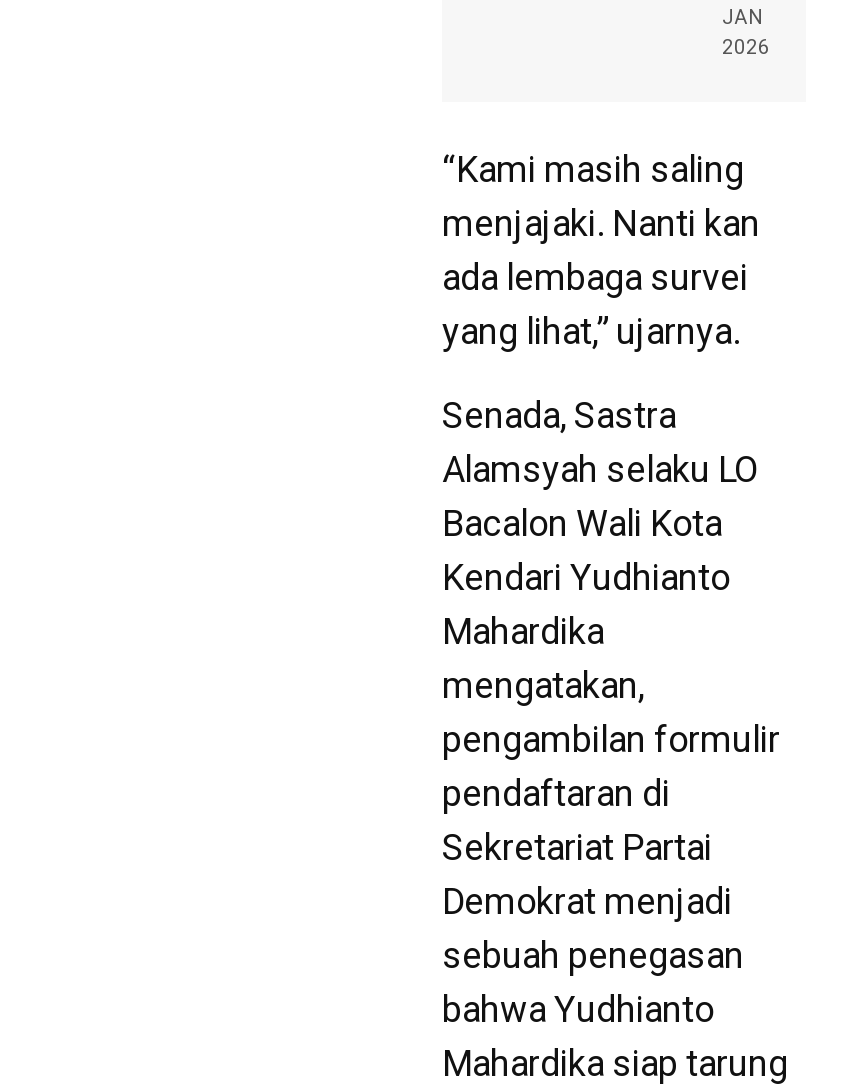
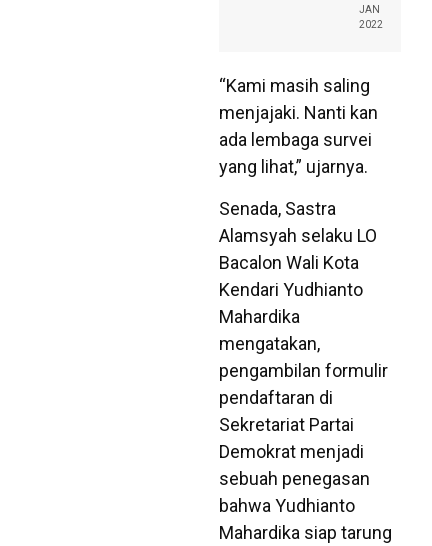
[722,37,770,59] 2026 -> [359,18,383,29] 2022

